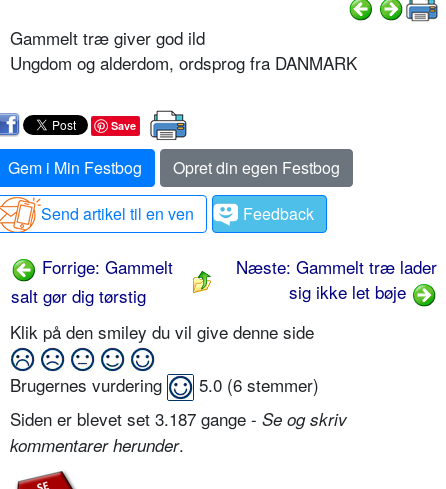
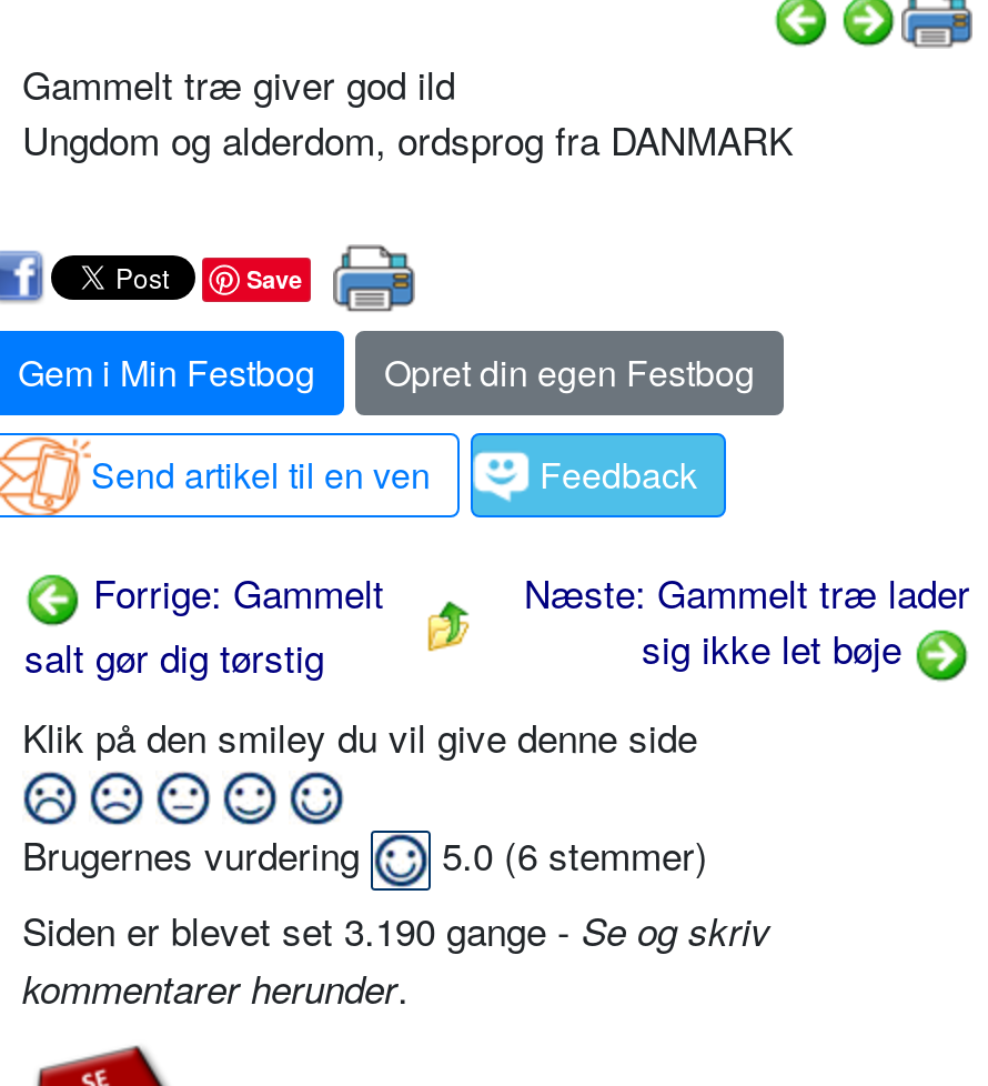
[10,406,347,431] Siden er blevet set 3.187 gange - Se og skriv -> [22,902,770,957] Siden er blevet set 3.190 gange - Se og skriv

